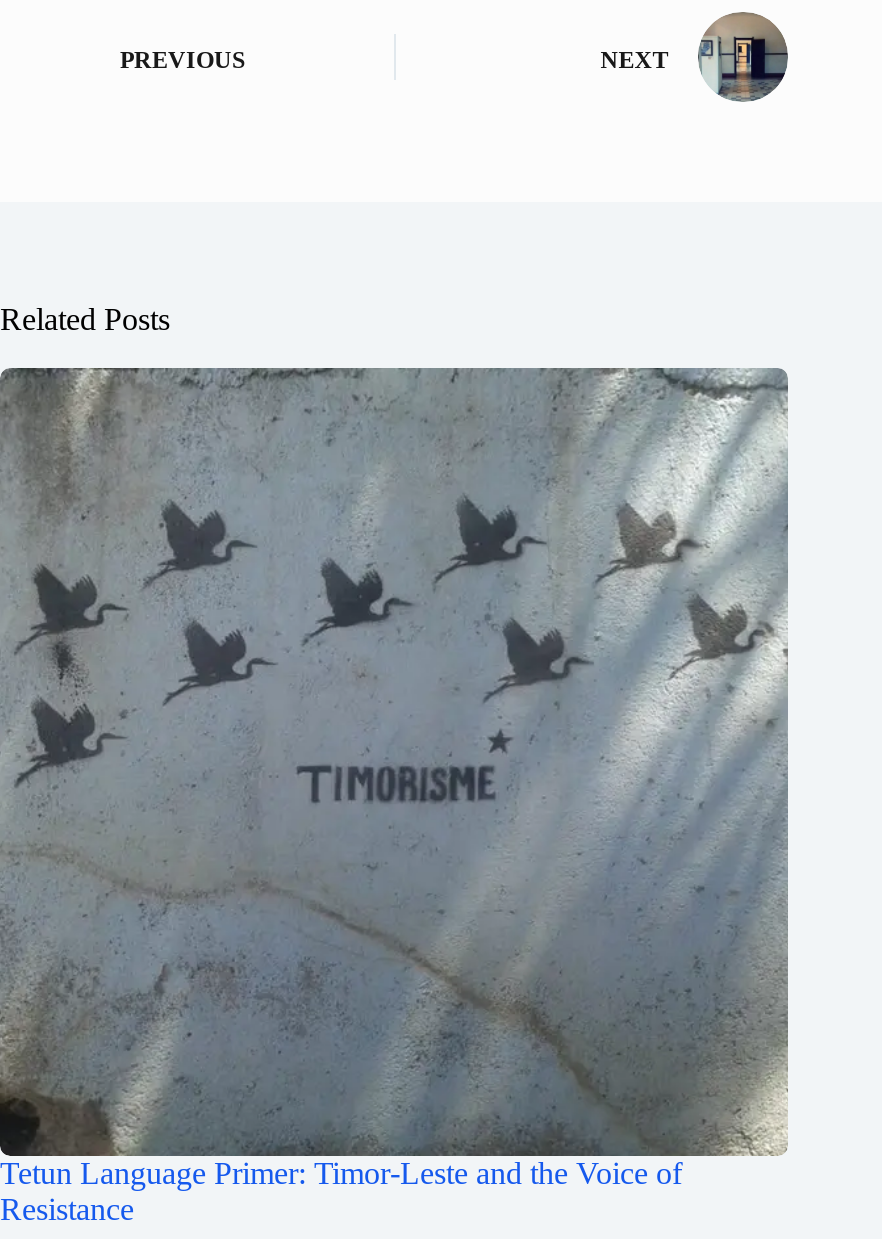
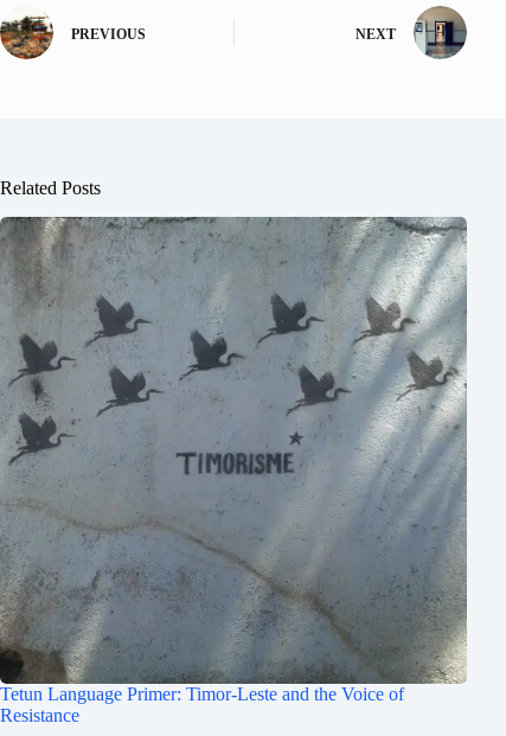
none -> [4,14,55,60] [image]

